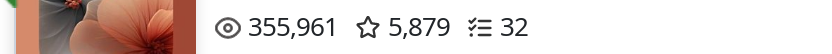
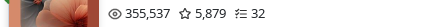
[248,8,528,44] 355,961 5,879 32 -> [125,4,265,22] 355,537 5,879 32

